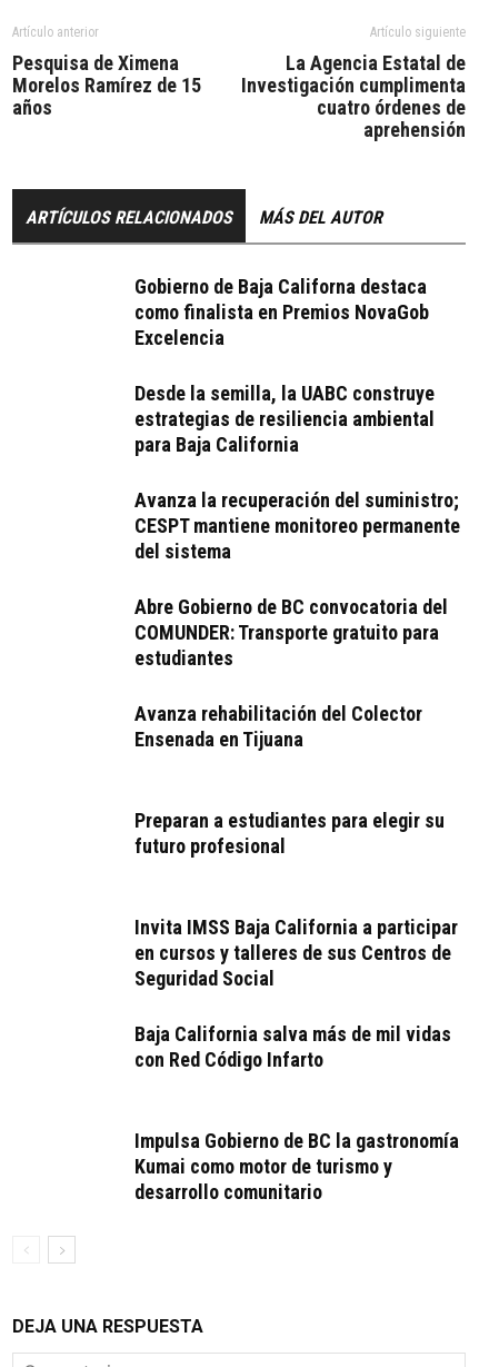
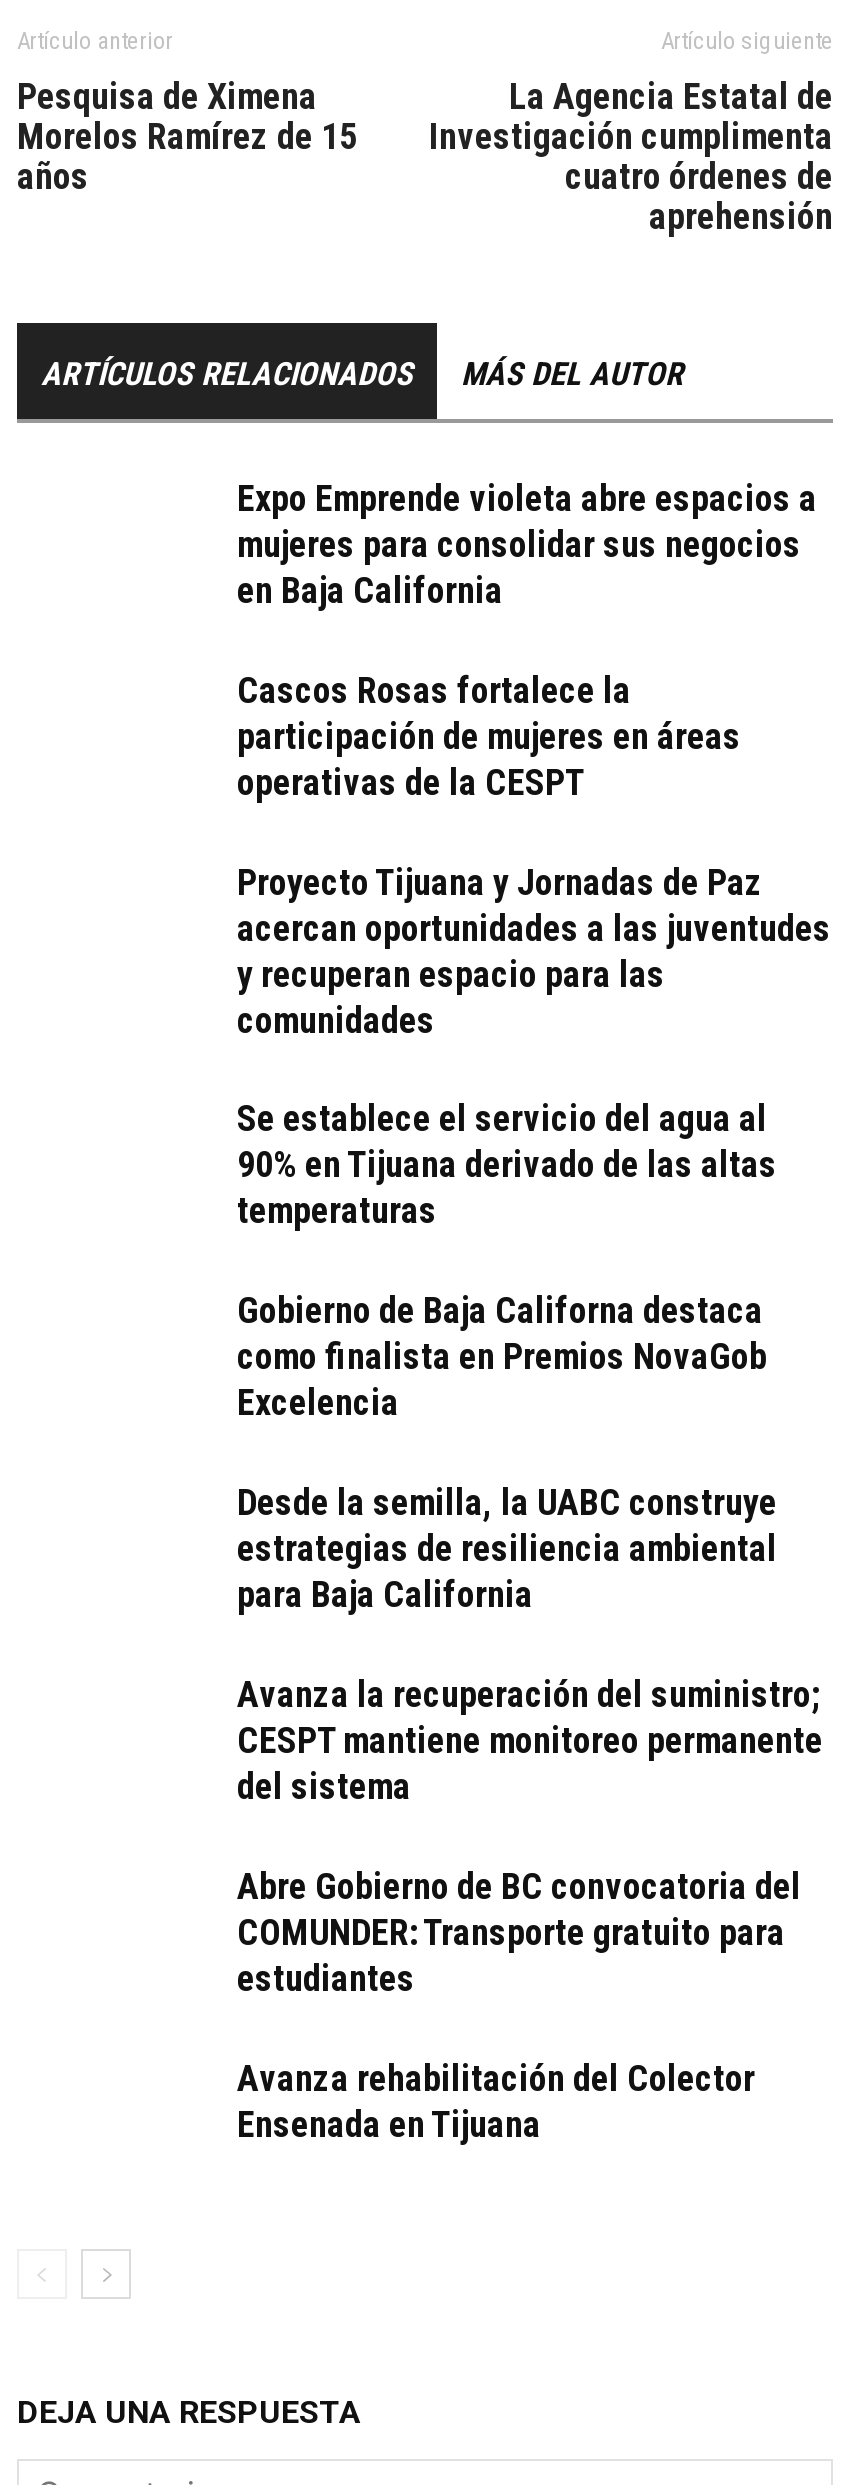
none -> [237,477,831,1231] Expo Emprende violeta abre espacios a | mujeres para consolidar sus negocios | en Baja California | Cascos Rosas fortalece la | participación de mujeres en áreas | operativas de la CESPT | Proyecto Tijuana y Jornadas de Paz | acercan oportunidades a las juventudes | y recuperan espacio para las | comunidades | Se establece el servicio del agua al | 90% en Tijuana derivado de las altas | temperaturas
moved [134,275,460,751] -> [237,1289,823,2145]: Gobierno de Baja Californa destaca | como finalista en Premios NovaGob | Excelencia | ... | Avanza rehabilitación del Colector | Ensenada en Tijuana
[134,809,459,1203] Preparan a estudiantes para elegir su | futuro profesional | Invita IMSS Baja California a participar | en cursos y talleres de sus Centros de | Seguridad Social | Baja California salva más de mil vidas | con Red Código Infarto | Impulsa Gobierno de BC la gastronomía | Kumai como motor de turismo y | desarrollo comunitario -> none

